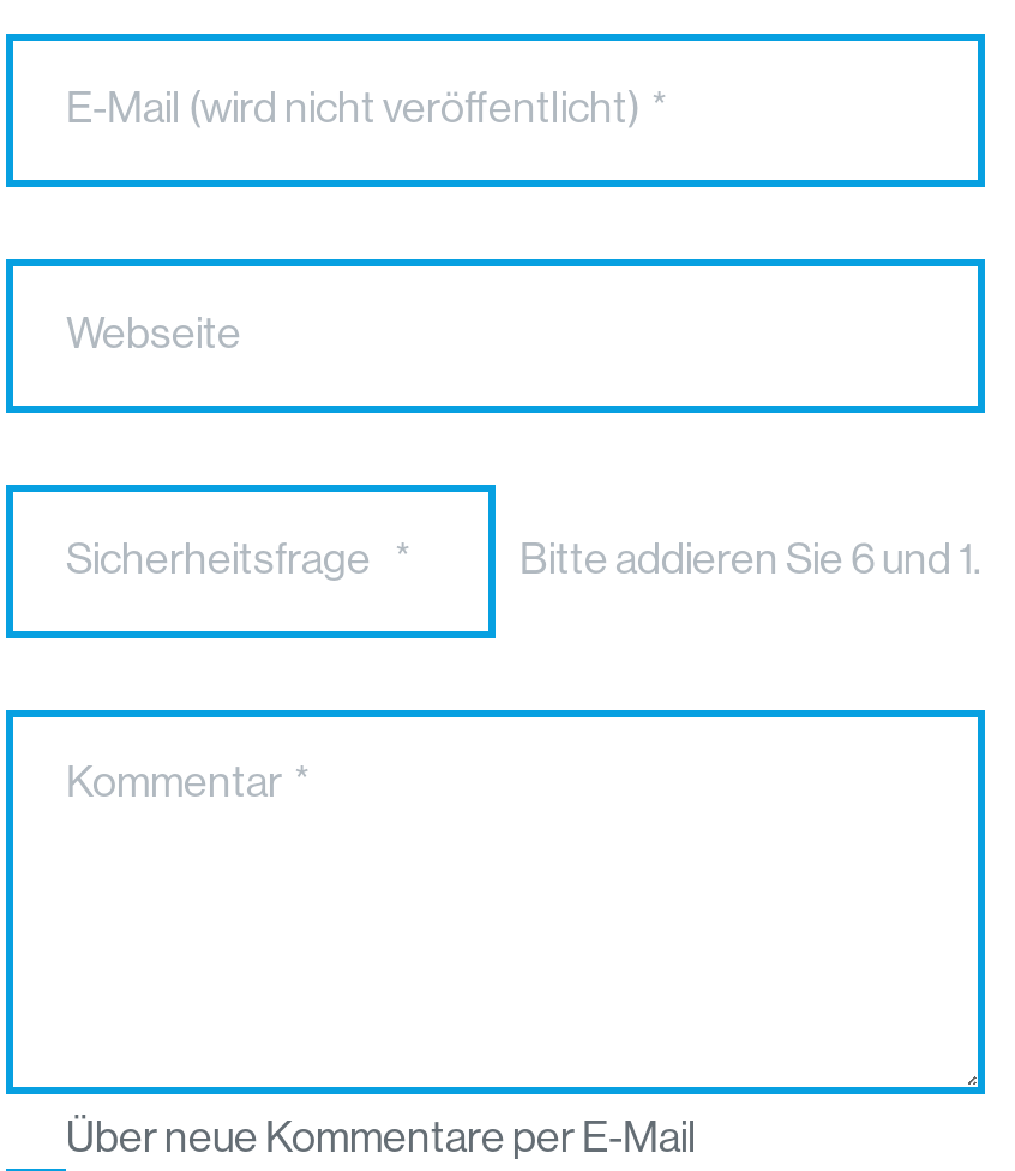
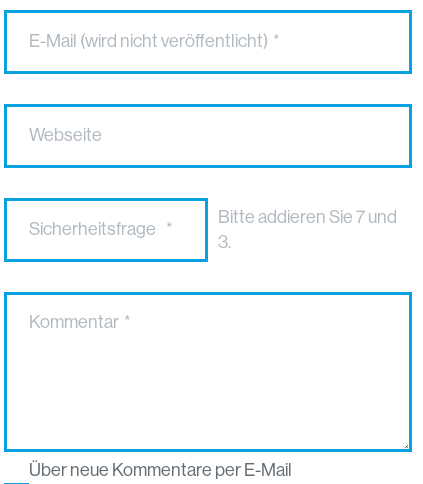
[519,536,980,584] Bitte addieren Sie 6 und 1. -> [218,207,397,252] Bitte addieren Sie 7 und | 3.

